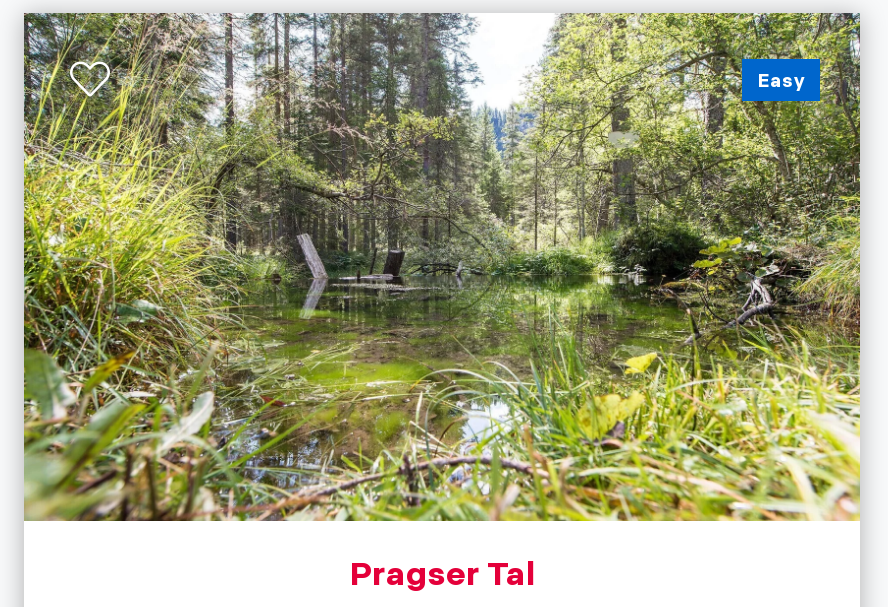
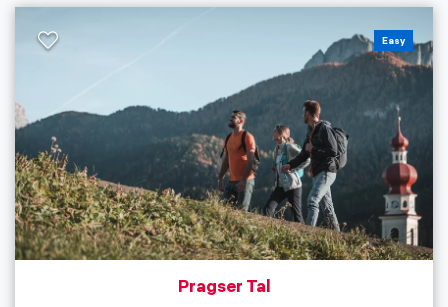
[22,12,862,524] [image] -> [14,7,434,261] [image]

